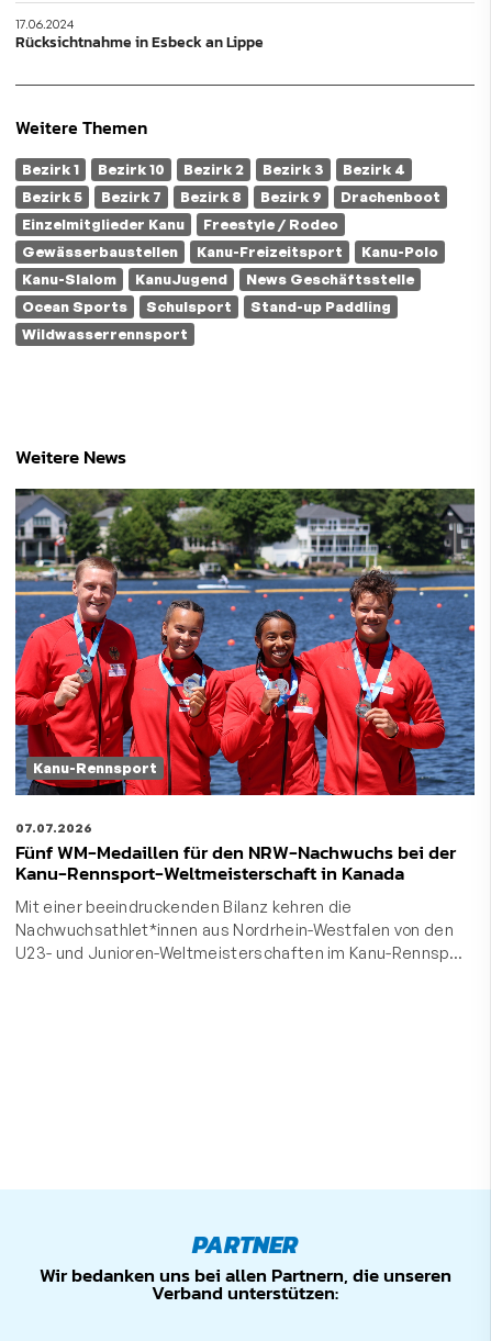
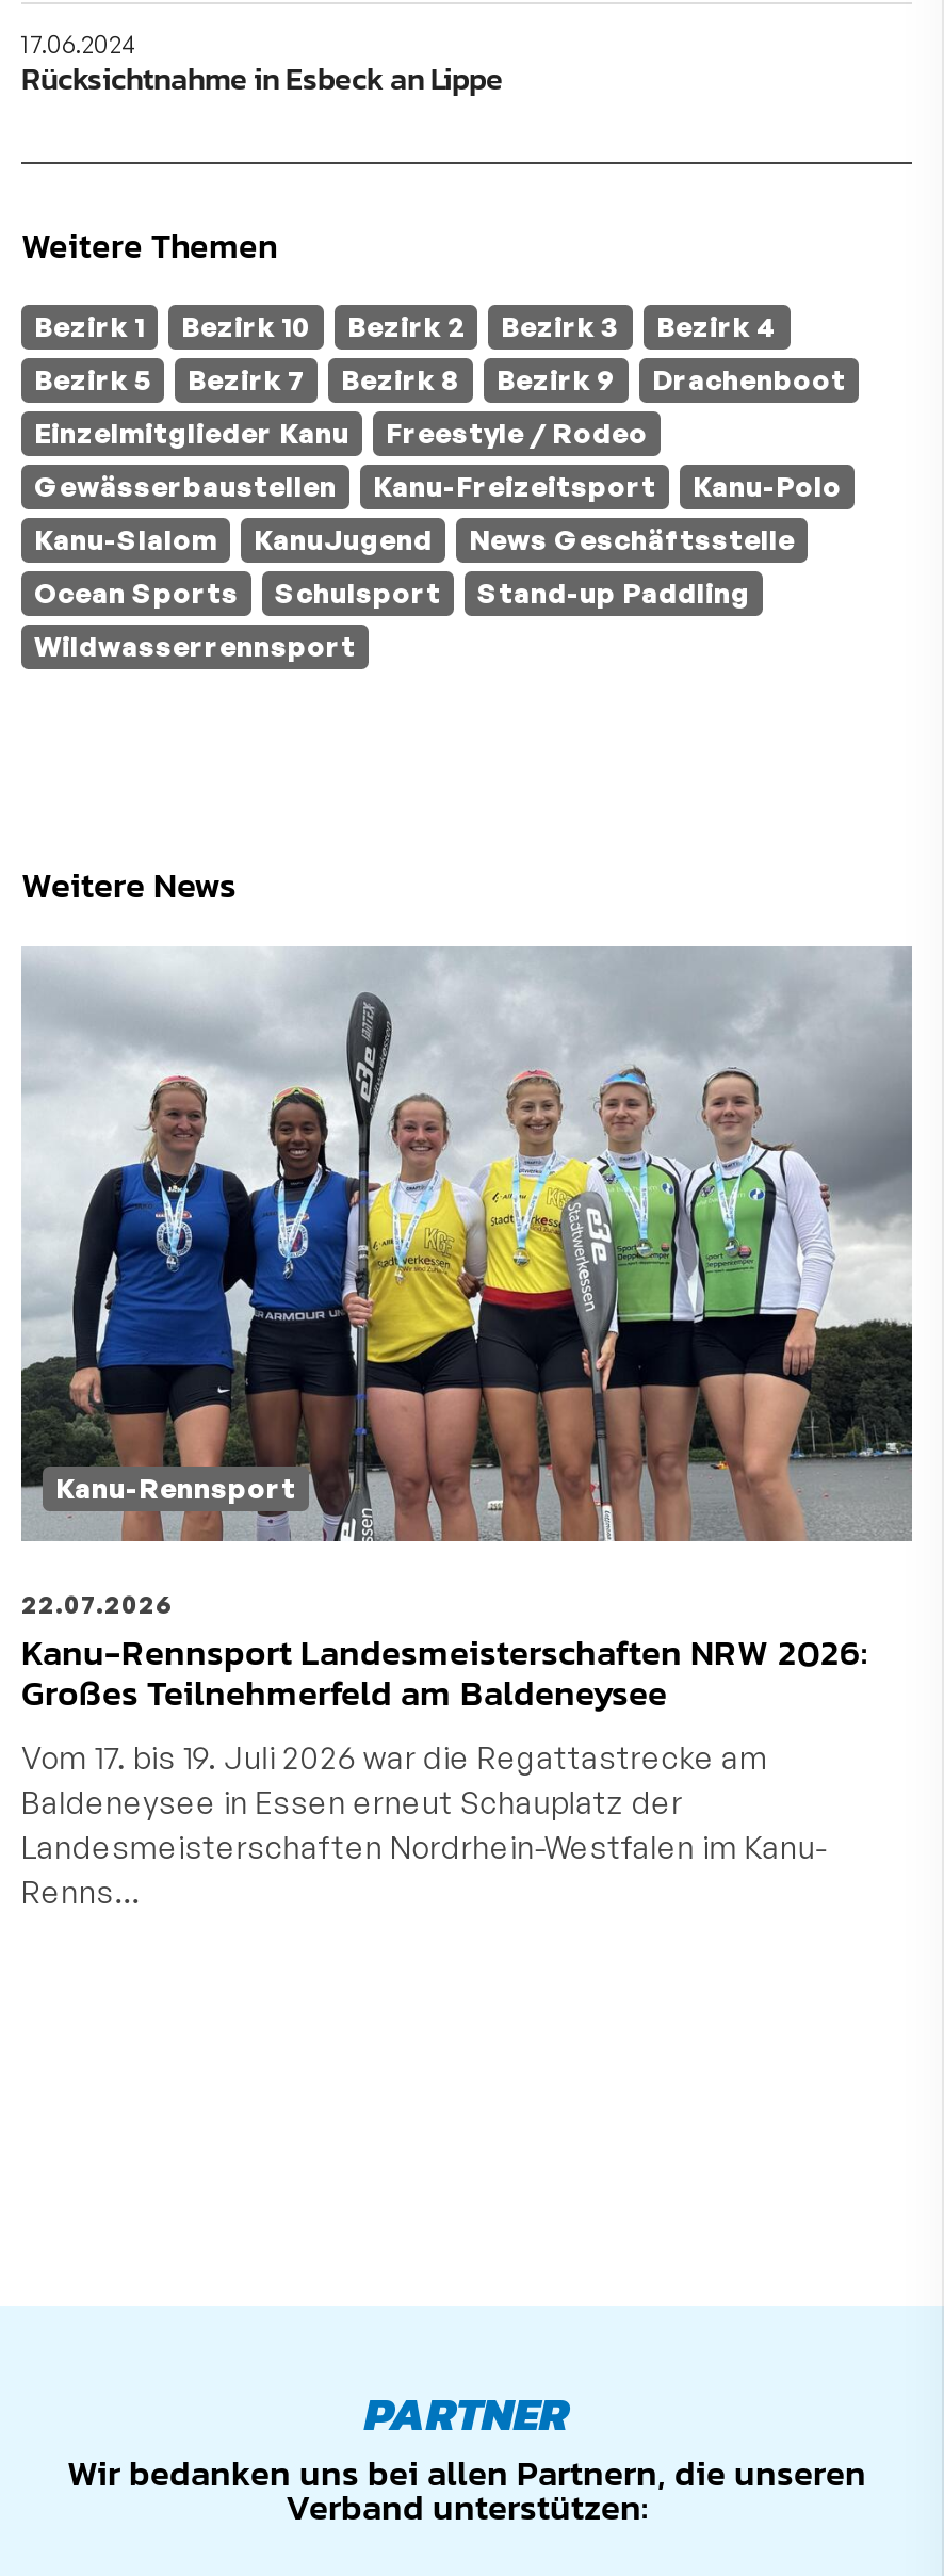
[14,488,476,962] [image] | 07.07.2026 | Fünf WM-Medaillen für den NRW-Nachwuchs bei der | Kanu-Rennsport-Weltmeisterschaft in Kanada | Mit einer beeindruckenden Bilanz kehren die | Nachwuchsathlet*innen aus Nordrhein-Westfalen von den | U23- und Junioren-Weltmeisterschaften im Kanu-Rennsp… -> [19,946,914,1909] [image] | 22.07.2026 | Kanu-Rennsport Landesmeisterschaften NRW 2026: | Großes Teilnehmerfeld am Baldeneysee | Vom 17. bis 19. Juli 2026 war die Regattastrecke am | Baldeneysee in Essen erneut Schauplatz der | Landesmeisterschaften Nordrhein-Westfalen im Kanu- | Renns…

